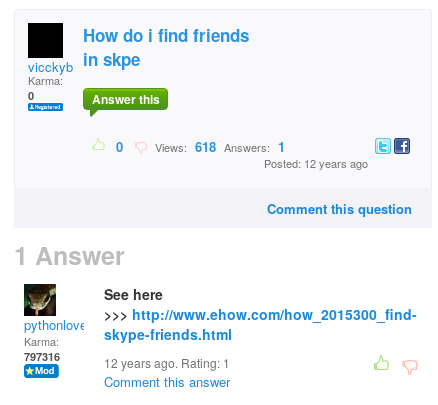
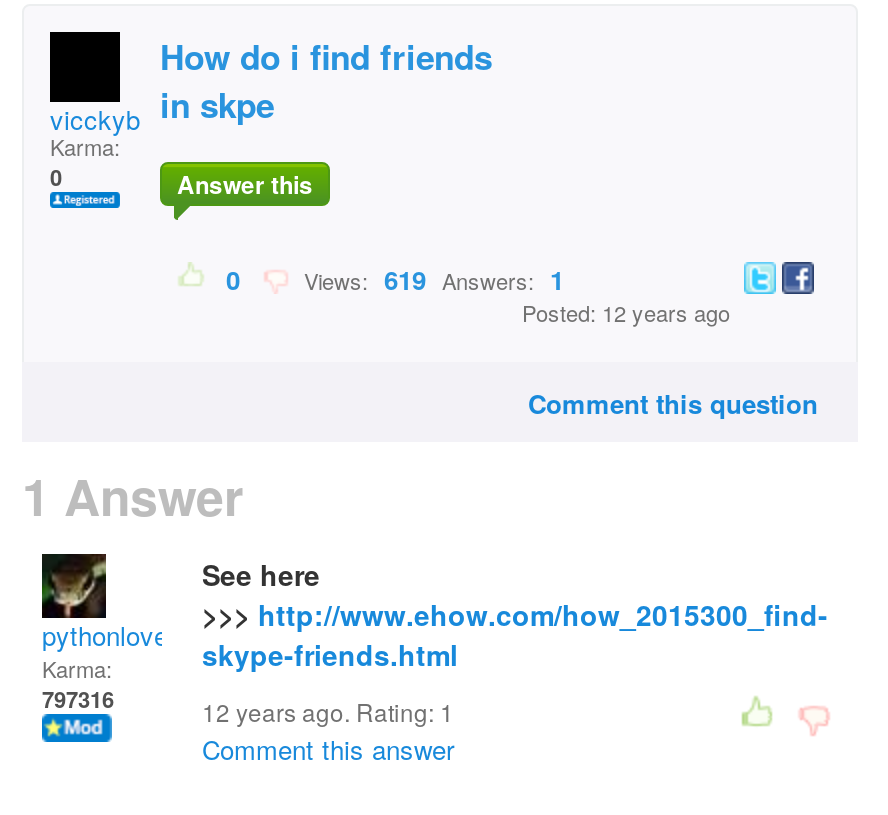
[149,137,285,156] Views: 618 Answers: 1 -> [292,260,564,298] Views: 619 Answers: 1

